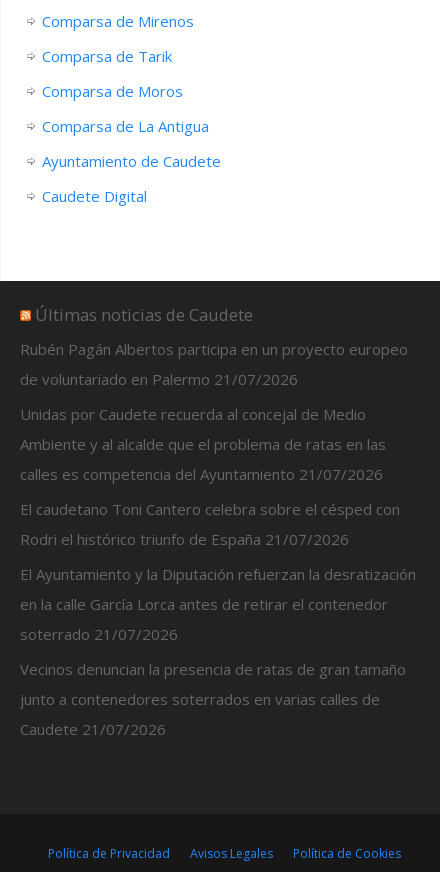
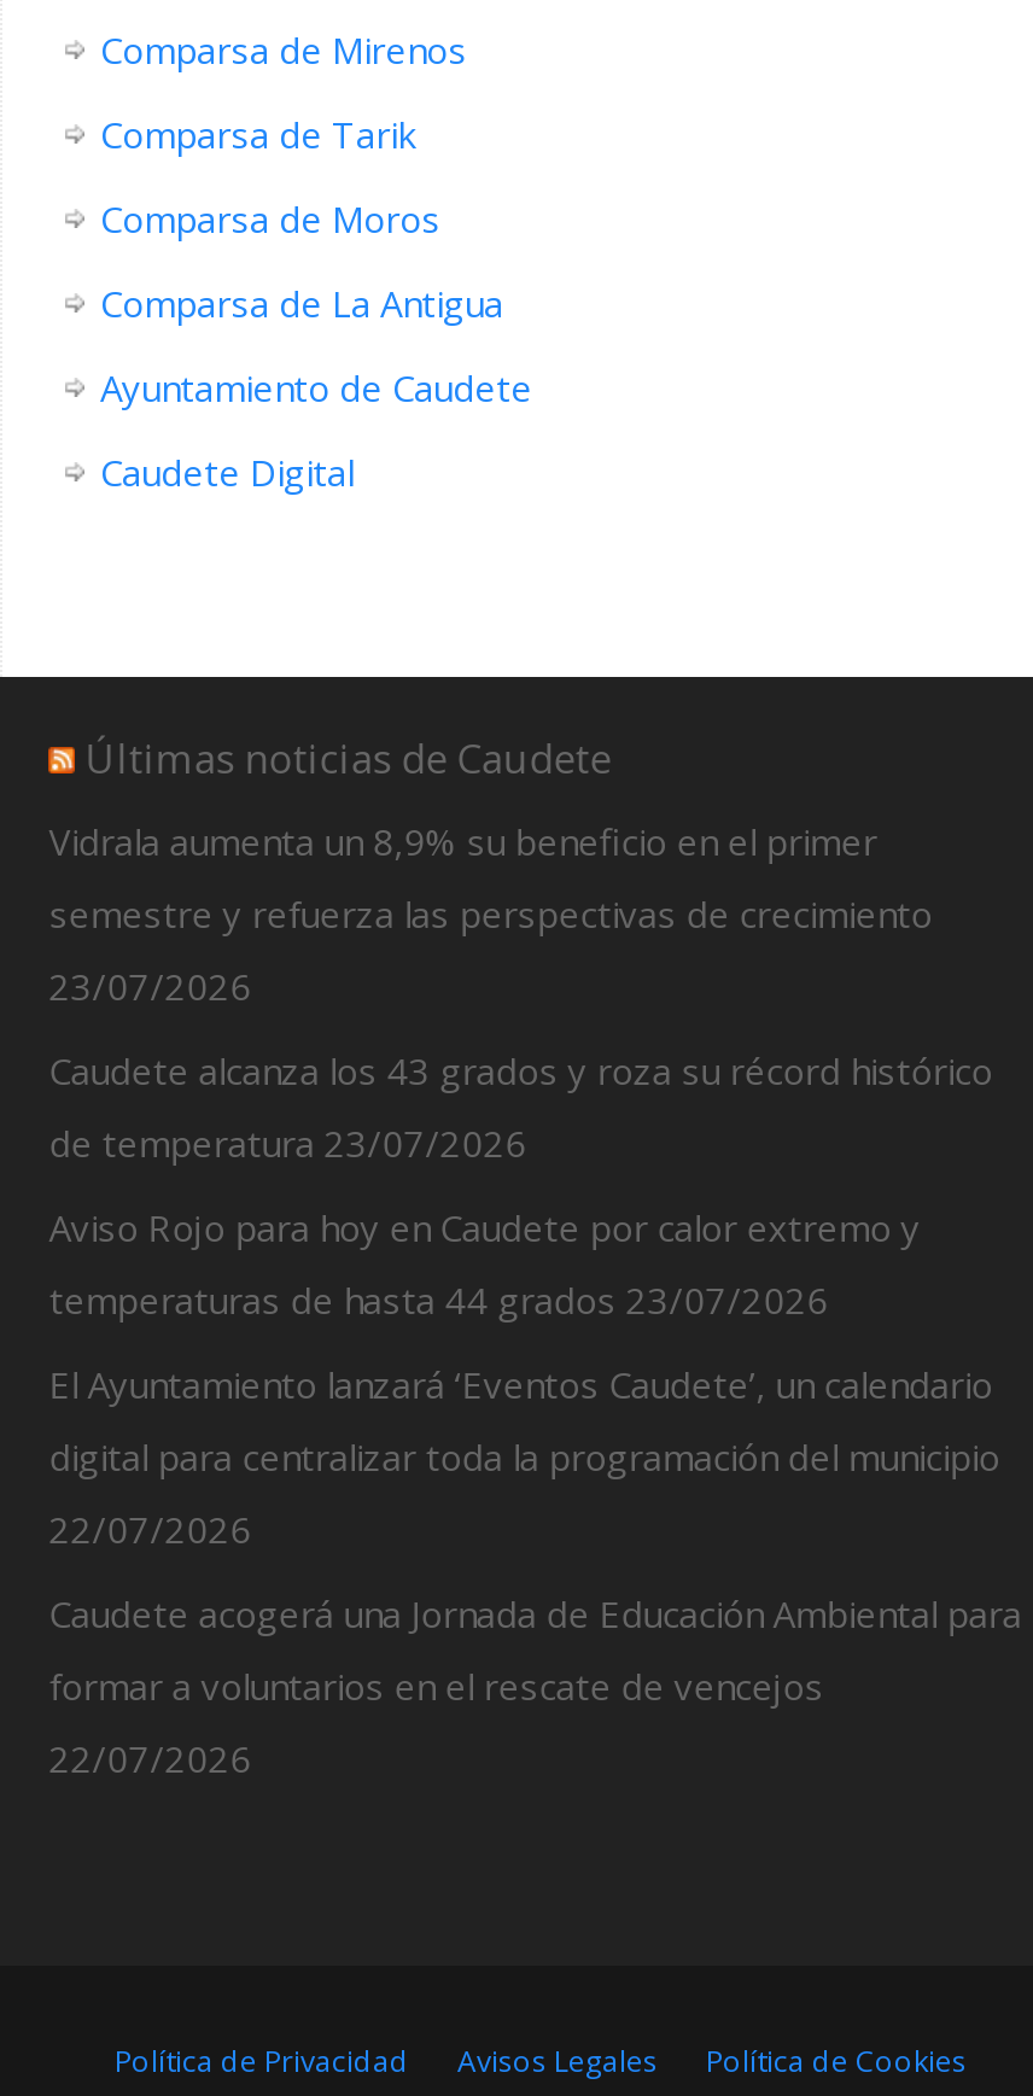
[20,339,408,359] Rubén Pagán Albertos participa en un proyecto europeo -> [49,819,877,867] Vidrala aumenta un 8,9% su beneficio en el primer
[20,369,298,389] de voluntariado en Palermo 21/07/2026 -> [49,891,932,939] semestre y refuerza las perspectivas de crecimiento
[20,404,366,424] Unidas por Caudete recuerda al concejal de Medio -> [49,963,251,1012] 23/07/2026
[20,434,386,454] Ambiente y al alcalde que el problema de ratas en las -> [49,1048,992,1096] Caudete alcanza los 43 grados y roza su récord histórico
[20,464,383,484] calles es competencia del Ayuntamiento 21/07/2026 -> [49,1120,527,1169] de temperatura 23/07/2026
[20,499,400,519] El caudetano Toni Cantero celebra sobre el césped con -> [49,1205,920,1253] Aviso Rojo para hoy en Caudete por calor extremo y
[20,529,349,549] Rodri el histórico triunfo de España 21/07/2026 -> [49,1277,828,1325] temperaturas de hasta 44 grados 23/07/2026
[20,564,416,584] El Ayuntamiento y la Diputación refuerzan la desratización -> [49,1362,992,1410] El Ayuntamiento lanzará ‘Eventos Caudete’, un calendario
[20,594,388,614] en la calle García Lorca antes de retirar el contenedor -> [49,1434,1000,1482] digital para centralizar toda la programación del municipio
[20,624,178,644] soterrado 21/07/2026 -> [49,1506,251,1555] 22/07/2026
[20,659,406,679] Vecinos denuncian la presencia de ratas de gran tamaño -> [49,1591,1021,1639] Caudete acogerá una Jornada de Educación Ambiental para
[20,689,380,709] junto a contenedores soterrados en varias calles de -> [49,1663,824,1712] formar a voluntarios en el rescate de vencejos
[20,719,166,739] Caudete 21/07/2026 -> [49,1736,251,1784] 22/07/2026

